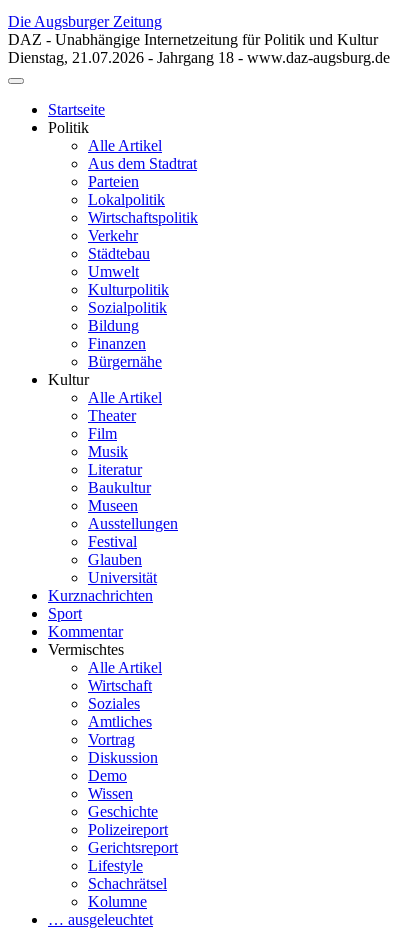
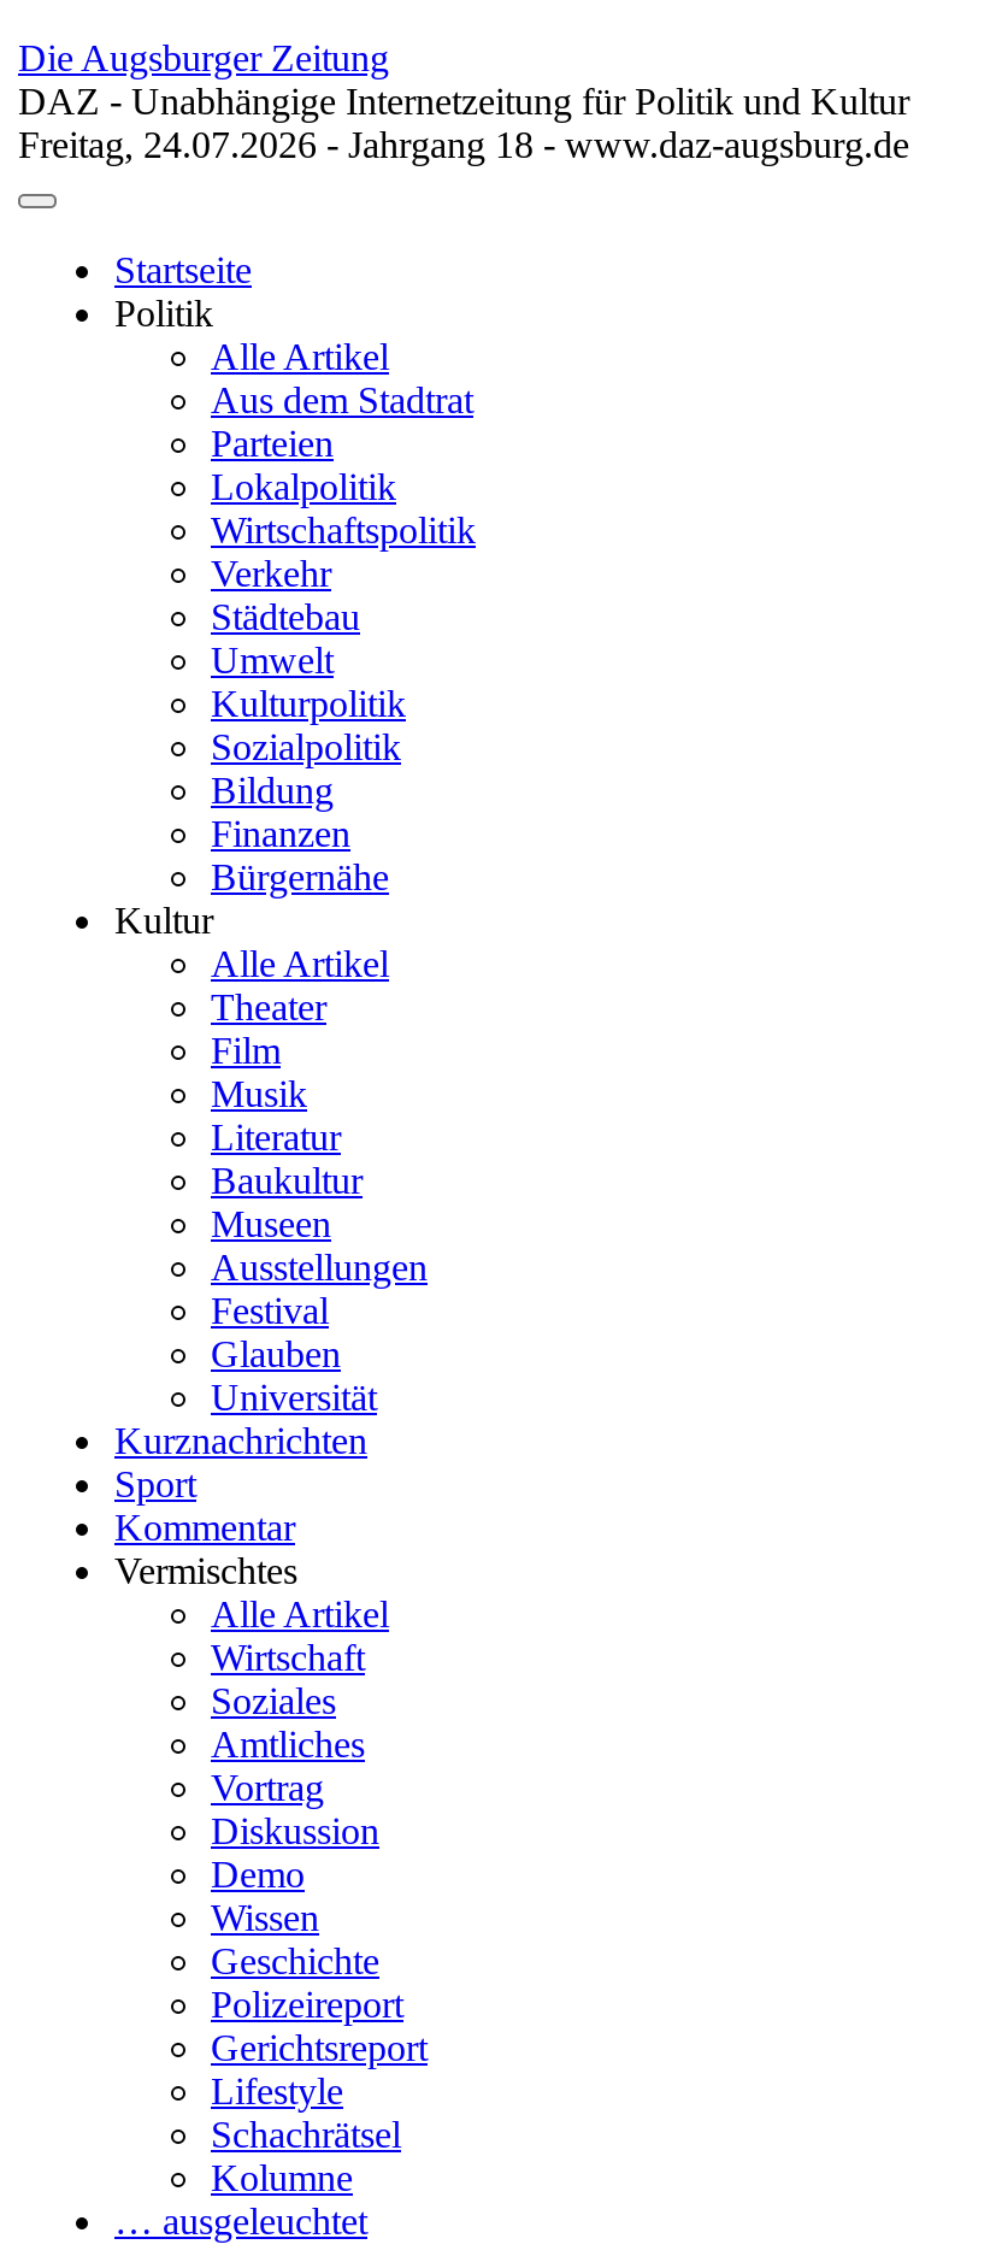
[8,49,390,66] Dienstag, 21.07.2026 - Jahrgang 18 - www.daz-augsburg.de -> [18,124,909,165] Freitag, 24.07.2026 - Jahrgang 18 - www.daz-augsburg.de

